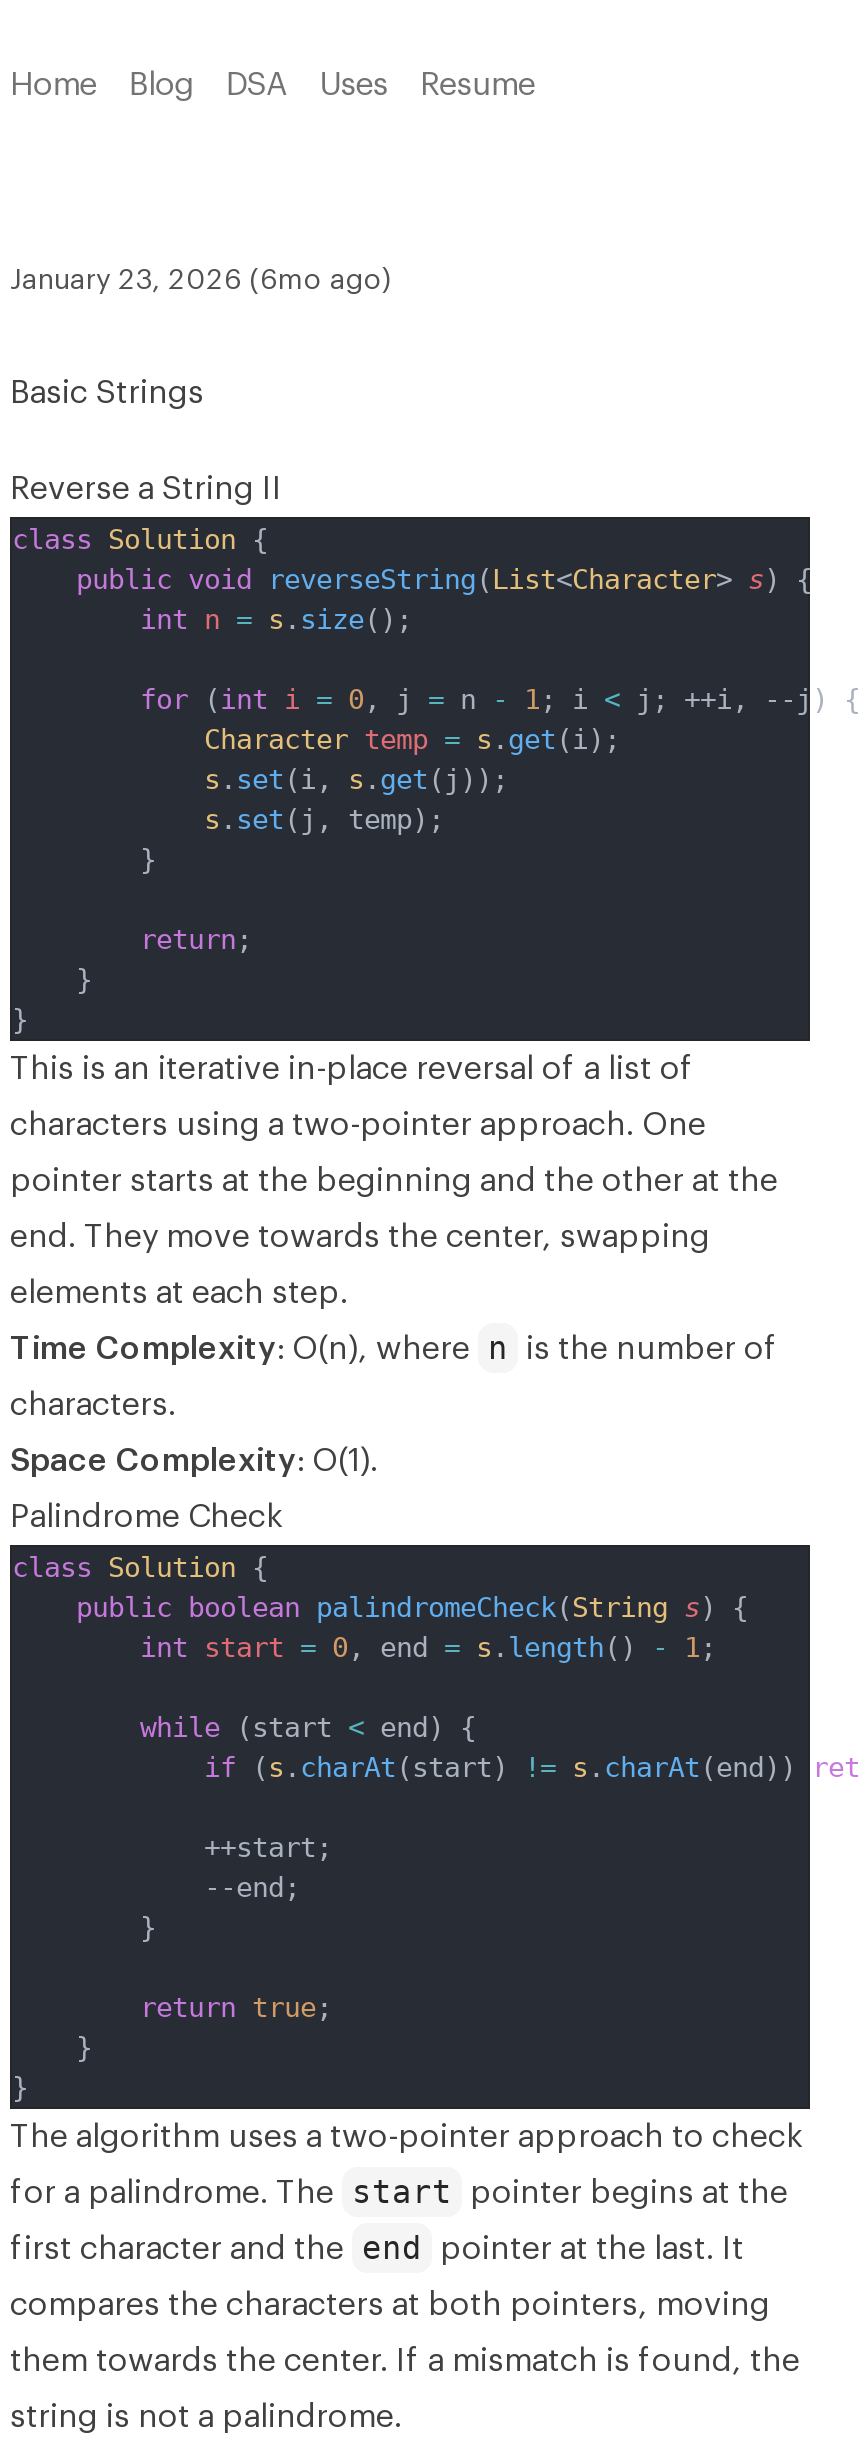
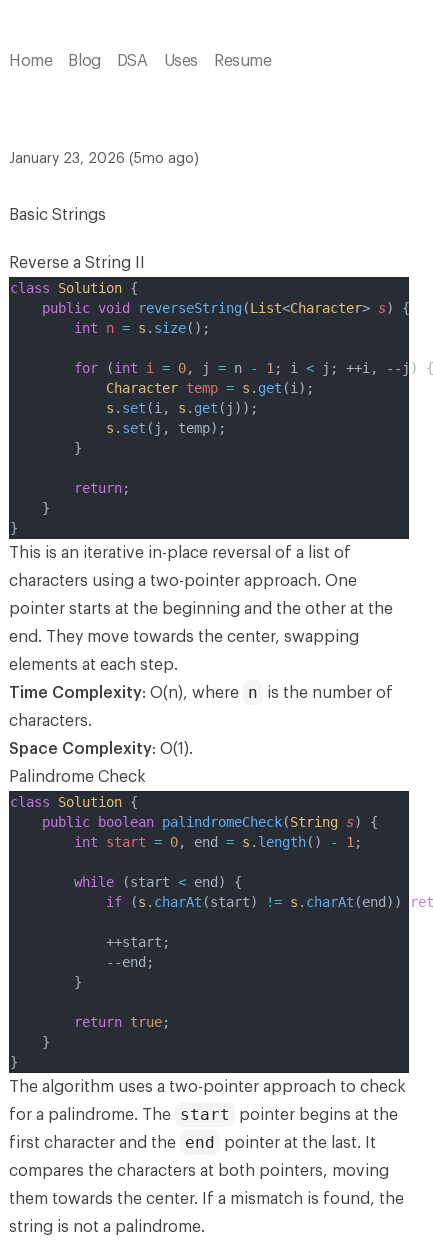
[10,267,392,295] January 23, 2026 (6mo ago) -> [9,152,199,166] January 23, 2026 (5mo ago)

